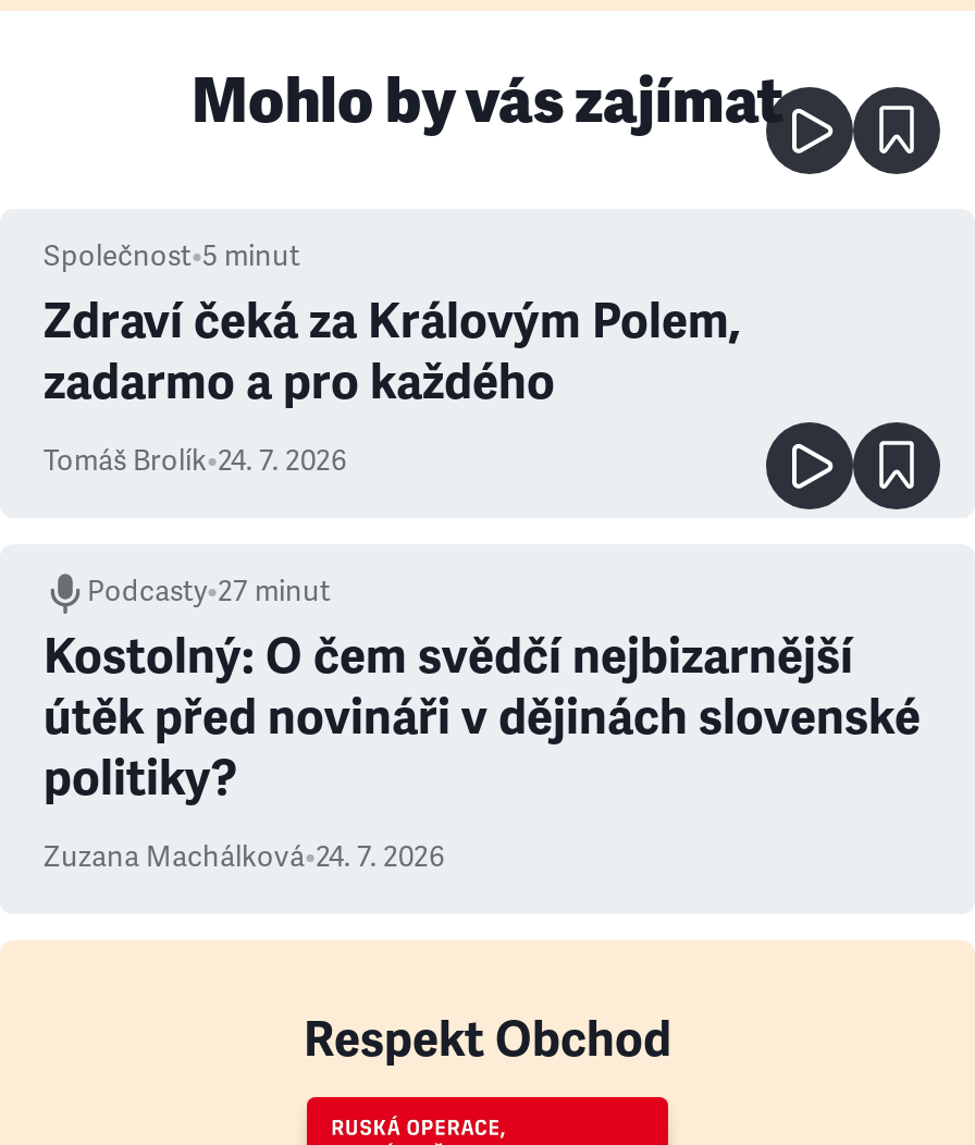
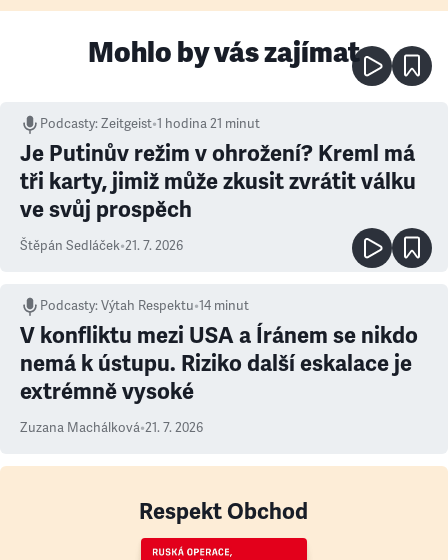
[44,239,740,411] Společnost•5 minut | Zdraví čeká za Královým Polem, | zadarmo a pro každého -> [20,116,416,223] Podcasty: Zeitgeist•1 hodina 21 minut | Je Putinův režim v ohrožení? Kreml má | tři karty, jimiž může zkusit zvrátit válku | ve svůj prospěch
[44,444,346,479] Tomáš Brolík•24. 7. 2026 -> [20,238,183,254] Štěpán Sedláček•21. 7. 2026
[44,575,921,808] Podcasty•27 minut | Kostolný: O čem svědčí nejbizarnější | útěk před novináři v dějinách slovenské | politiky? -> [20,298,418,405] Podcasty: Výtah Respektu•14 minut | V konfliktu mezi USA a Íránem se nikdo | nemá k ústupu. Riziko další eskalace je | extrémně vysoké
[44,840,444,875] Zuzana Machálková•24. 7. 2026 -> [20,420,203,436] Zuzana Machálková•21. 7. 2026

